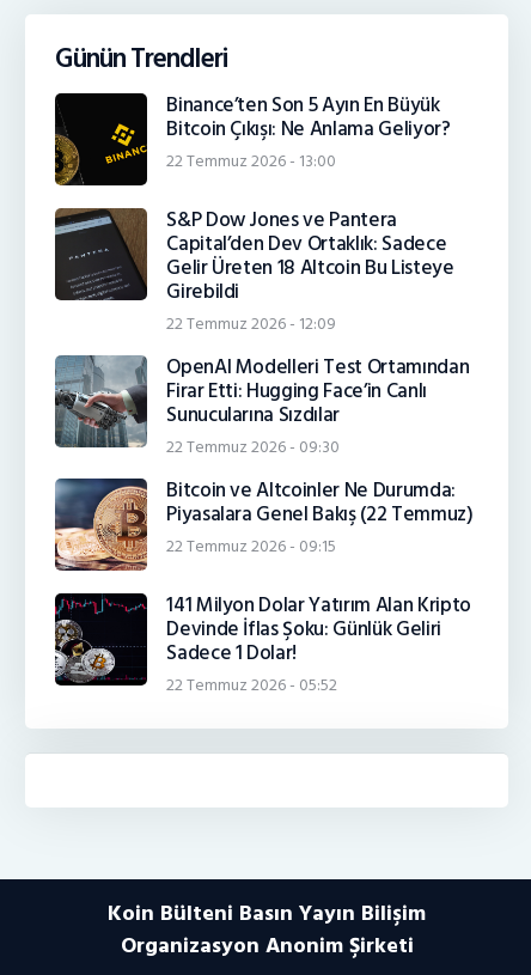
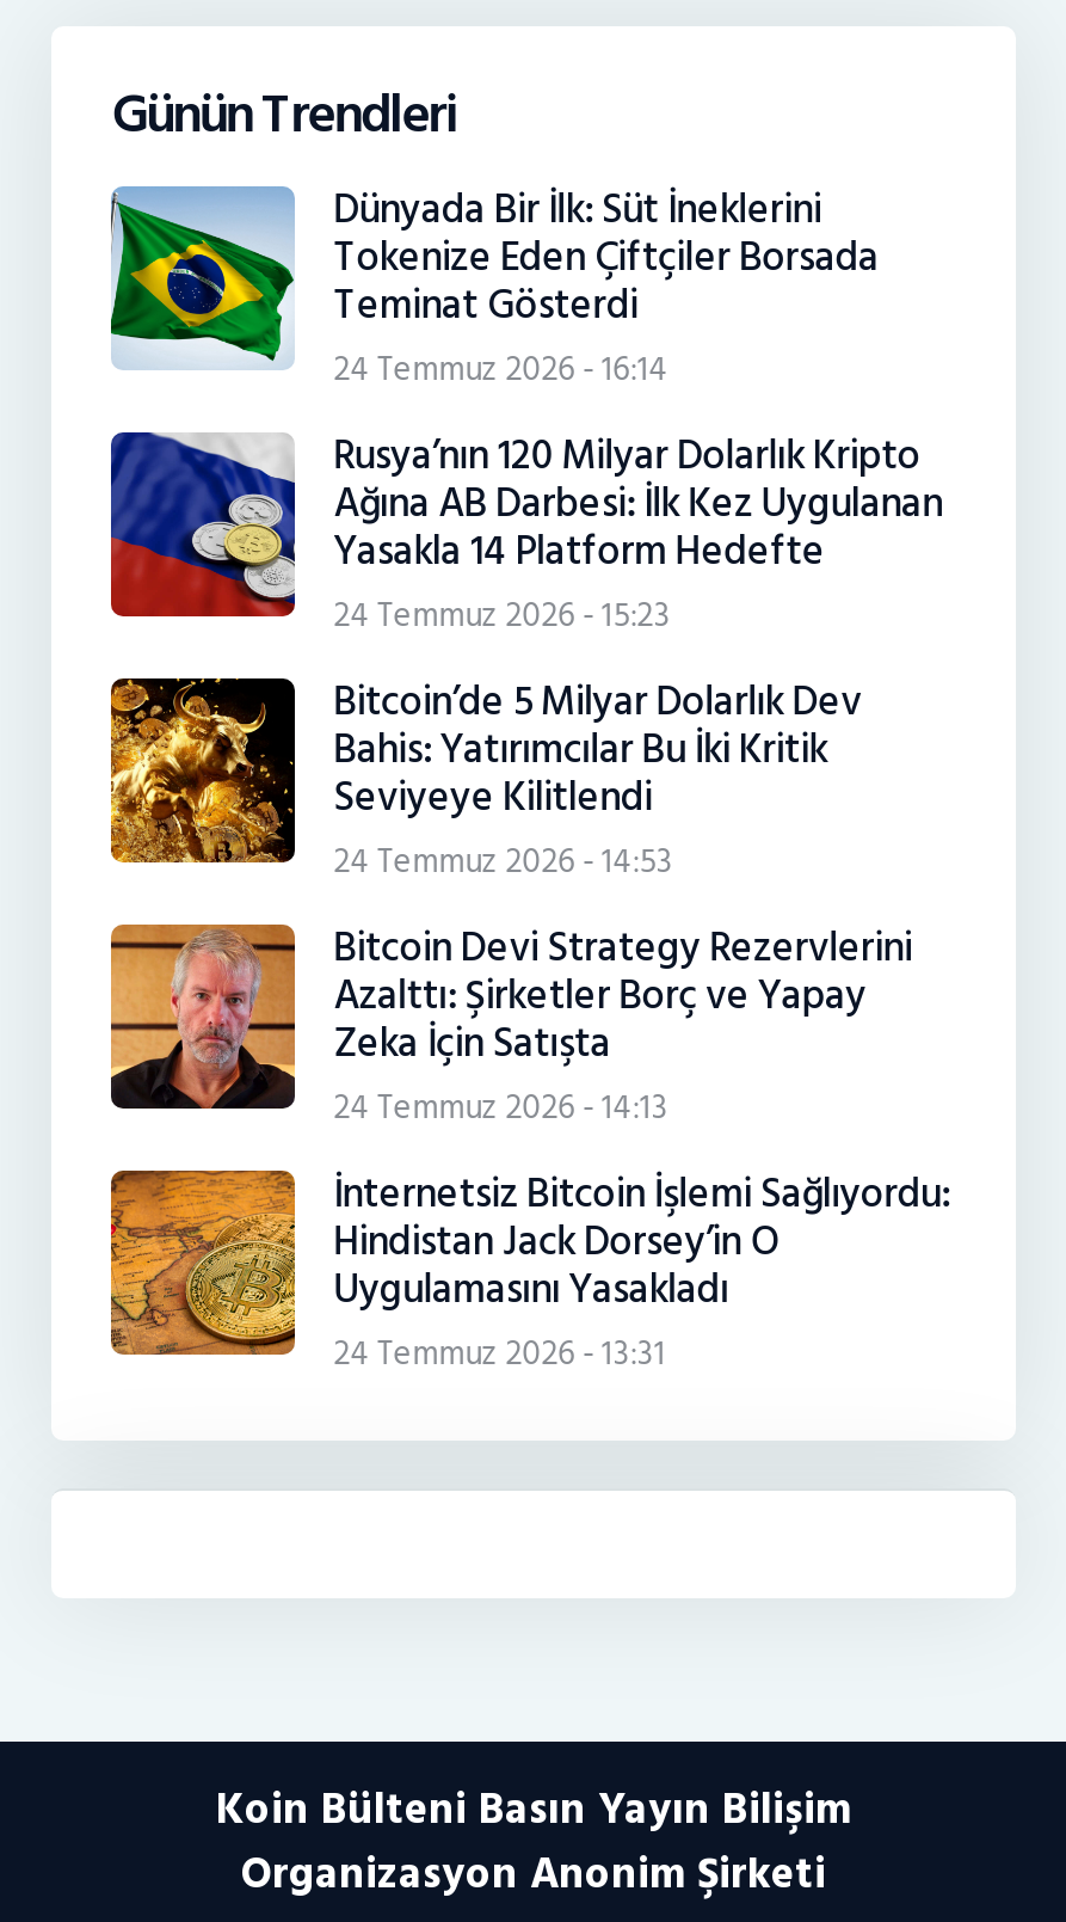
[54,89,473,699] [image] | Binance’ten Son 5 Ayın En Büyük | Bitcoin Çıkışı: Ne Anlama Geliyor? | 22 Temmuz 2026 - 13:00 | S&P Dow Jones ve Pantera | Capital’den Dev Ortaklık: Sadece | Gelir Üreten 18 Altcoin Bu Listeye | Girebildi | 22 Temmuz 2026 - 12:09 | OpenAI Modelleri Test Ortamından | Firar Etti: Hugging Face’in Canlı | Sunucularına Sızdılar | 22 Temmuz 2026 - 09:30 | Bitcoin ve Altcoinler Ne Durumda: | Piyasalara Genel Bakış (22 Temmuz) | 22 Temmuz 2026 - 09:15 | 141 Milyon Dolar Yatırım Alan Kripto | Devinde İflas Şoku: Günlük Geliri | Sadece 1 Dolar! | 22 Temmuz 2026 - 05:52 -> [109,177,950,1381] [image] | Dünyada Bir İlk: Süt İneklerini | Tokenize Eden Çiftçiler Borsada | Teminat Gösterdi | 24 Temmuz 2026 - 16:14 | Rusya’nın 120 Milyar Dolarlık Kripto | Ağına AB Darbesi: İlk Kez Uygulanan | Yasakla 14 Platform Hedefte | 24 Temmuz 2026 - 15:23 | Bitcoin’de 5 Milyar Dolarlık Dev | Bahis: Yatırımcılar Bu İki Kritik | Seviyeye Kilitlendi | 24 Temmuz 2026 - 14:53 | Bitcoin Devi Strategy Rezervlerini | Azalttı: Şirketler Borç ve Yapay | Zeka İçin Satışta | 24 Temmuz 2026 - 14:13 | İnternetsiz Bitcoin İşlemi Sağlıyordu: | Hindistan Jack Dorsey’in O | Uygulamasını Yasakladı | 24 Temmuz 2026 - 13:31
[54,207,148,310] [image] -> [109,415,297,620] [image]
[54,347,148,449] [image] -> [109,675,297,878] [image]
[54,470,148,572] [image] -> [109,921,297,1124] [image]
[54,592,148,687] [image] -> [109,1167,297,1356] [image]

